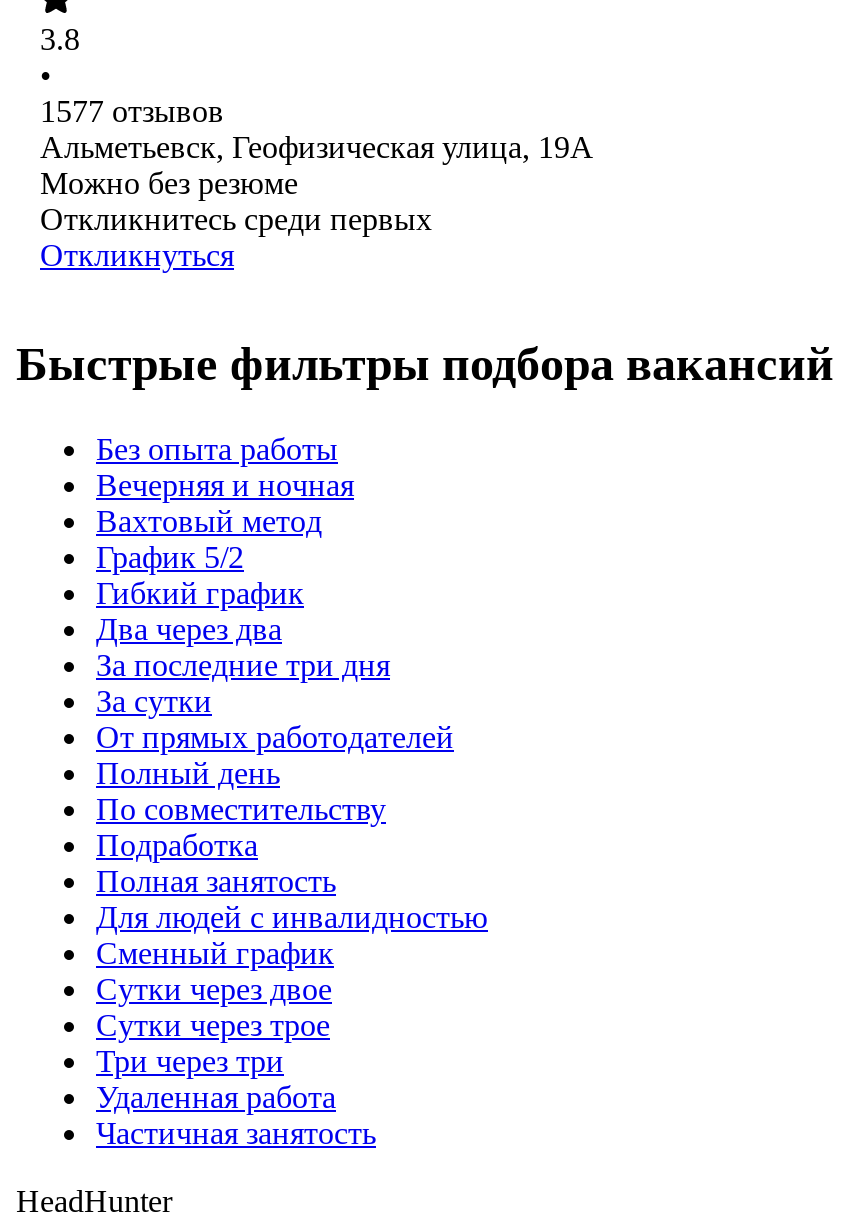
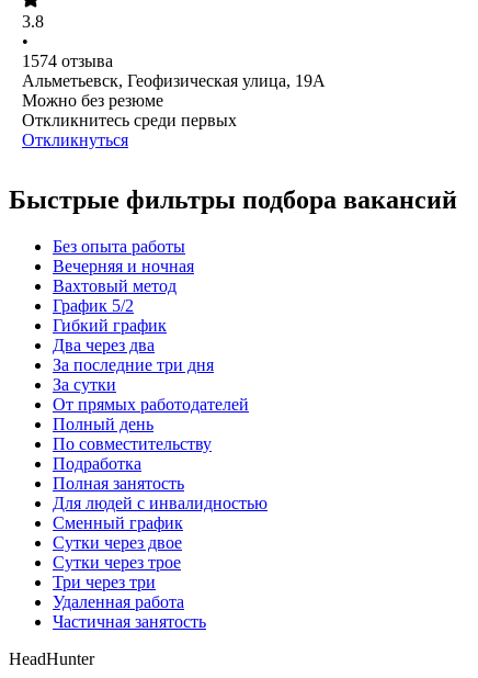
[40,95,224,129] 1577 отзывов -> [22,52,113,71] 1574 отзыва

